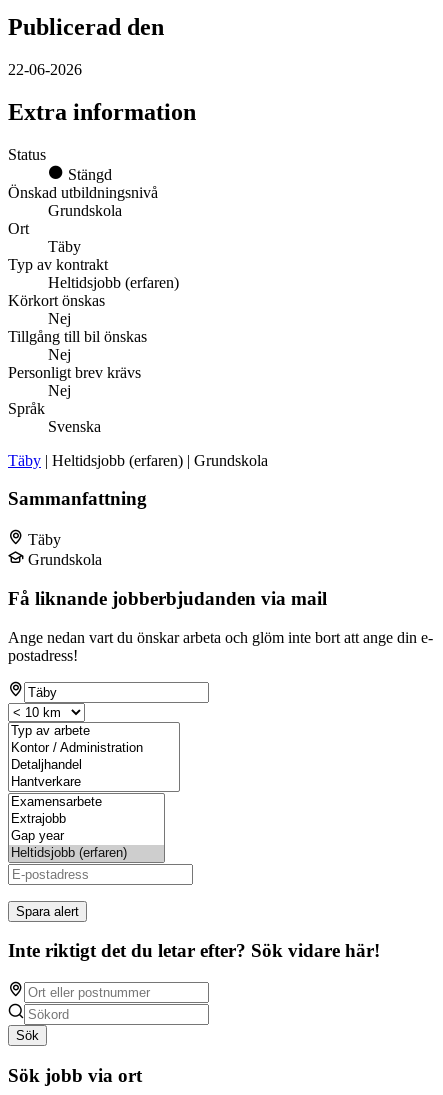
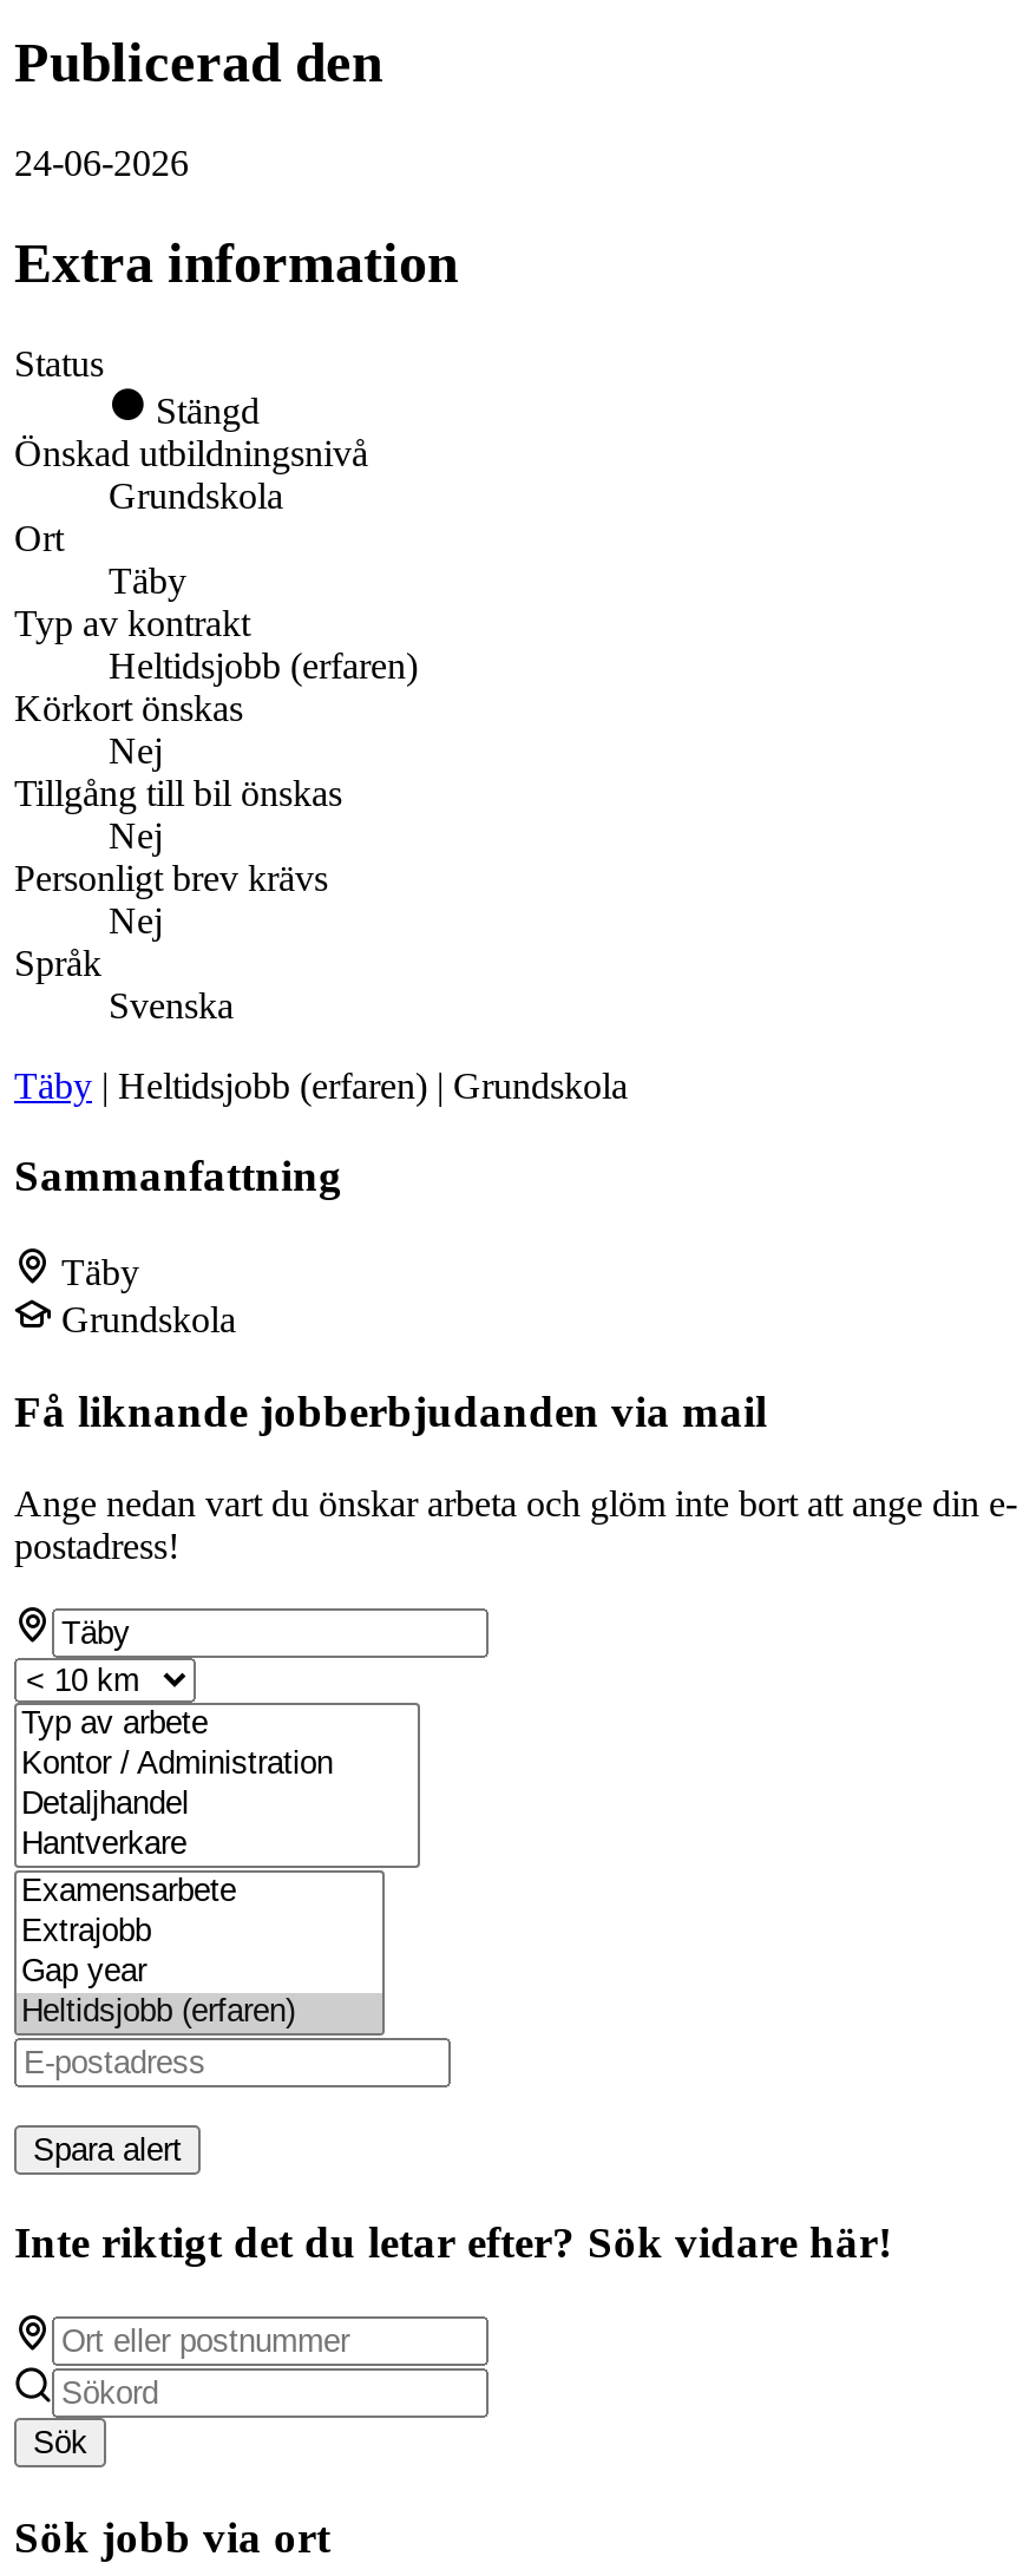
[8,61,82,78] 22-06-2026 -> [14,143,189,183] 24-06-2026

